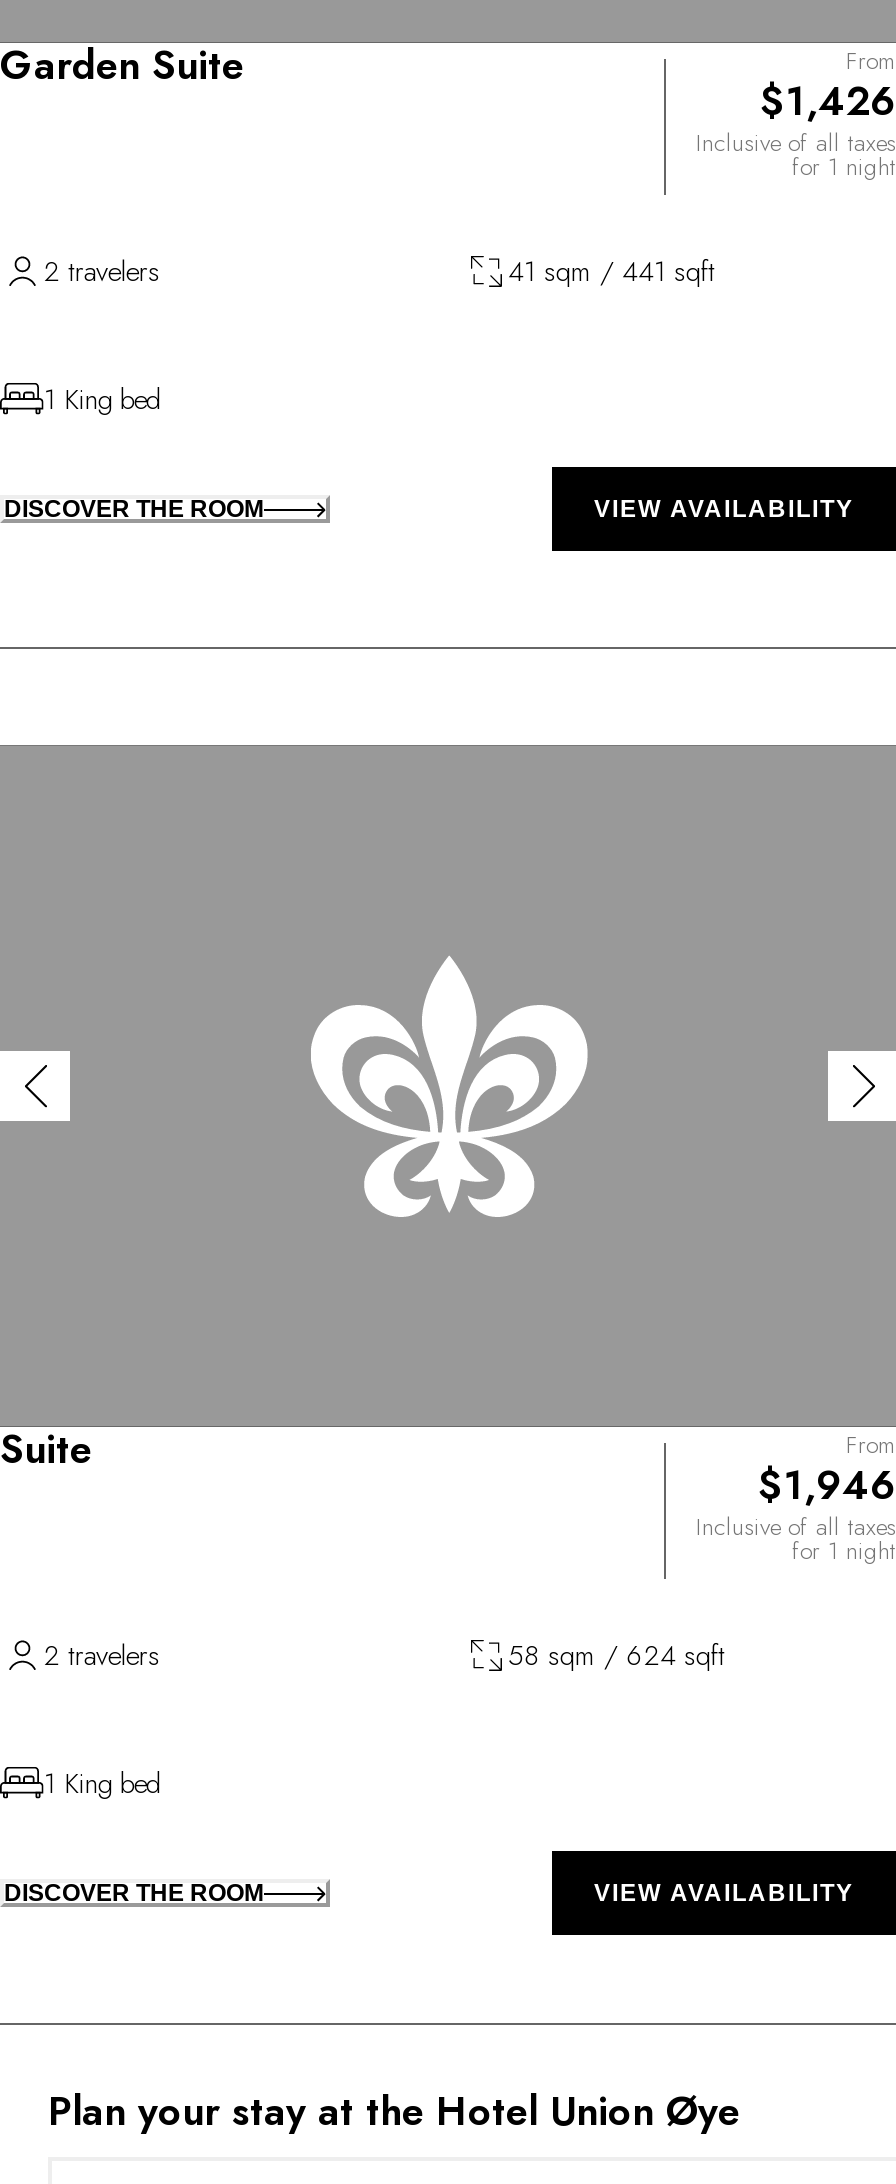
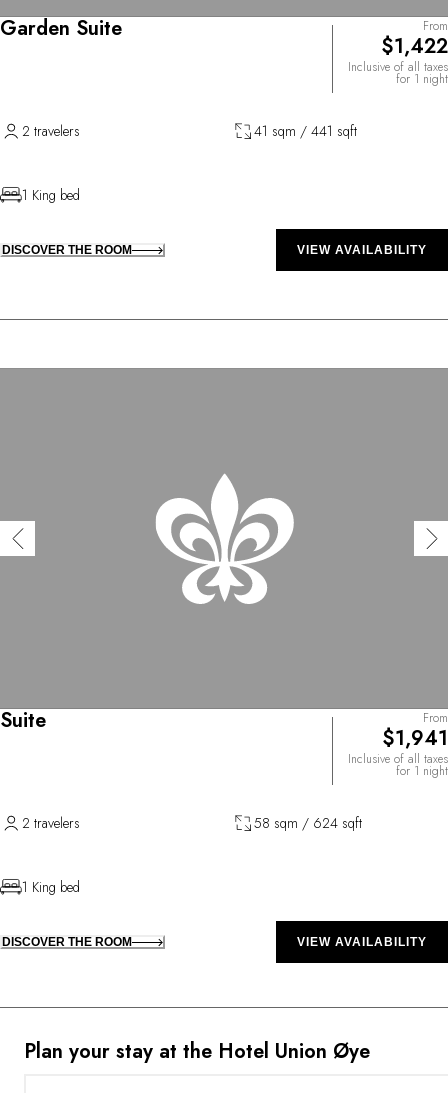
[760,73,896,131] $1,426 -> [381,32,448,61] $1,422
[758,1457,896,1515] $1,946 -> [382,724,448,753] $1,941

